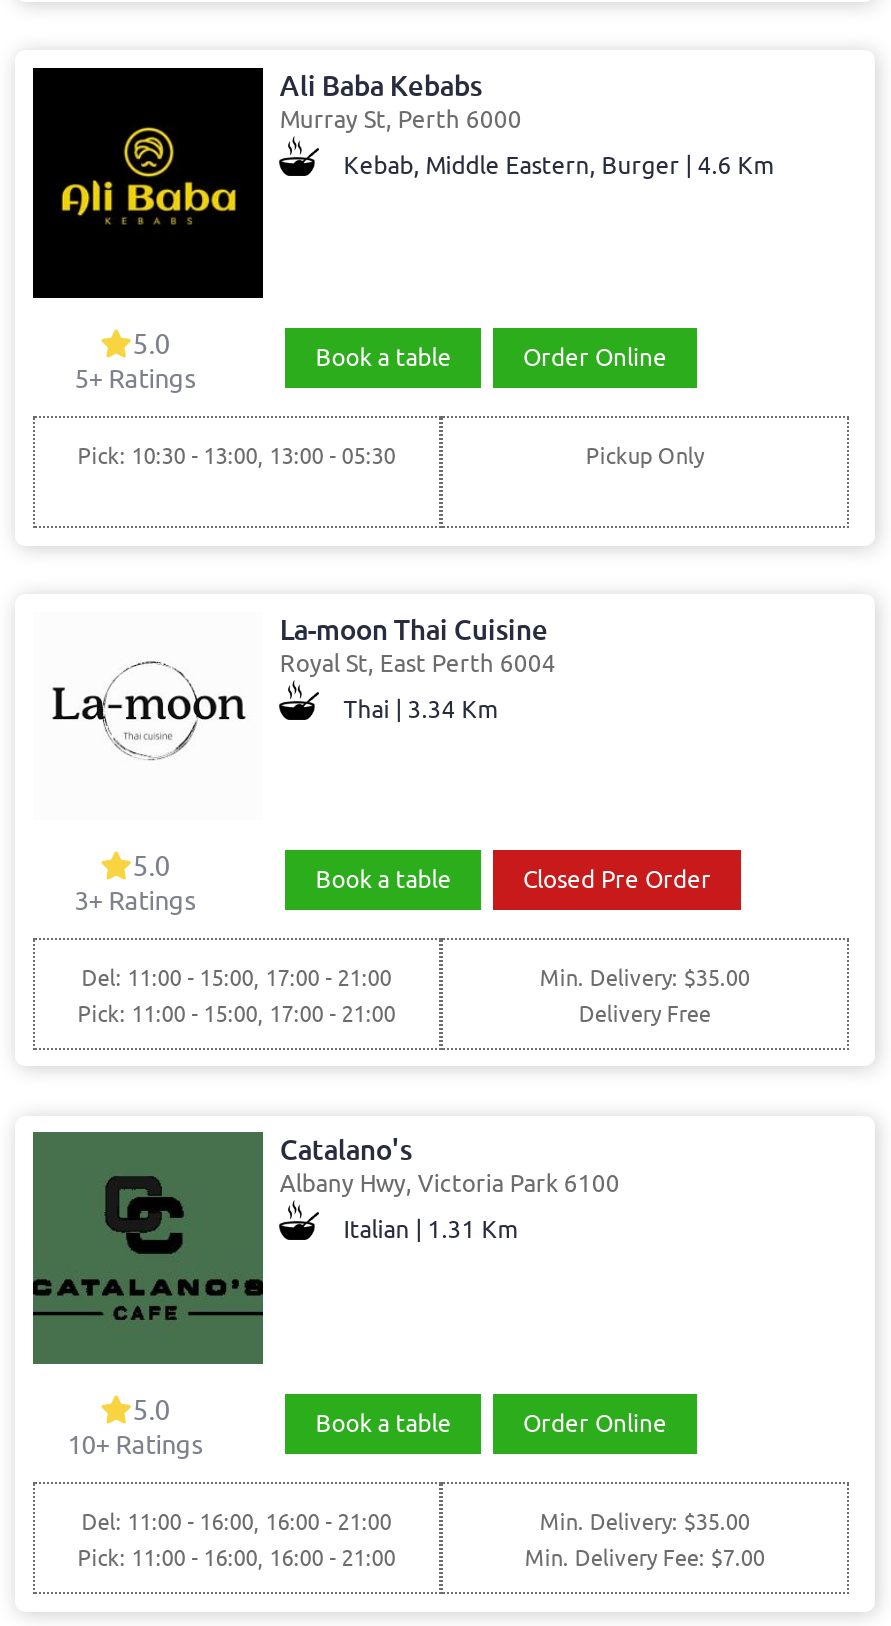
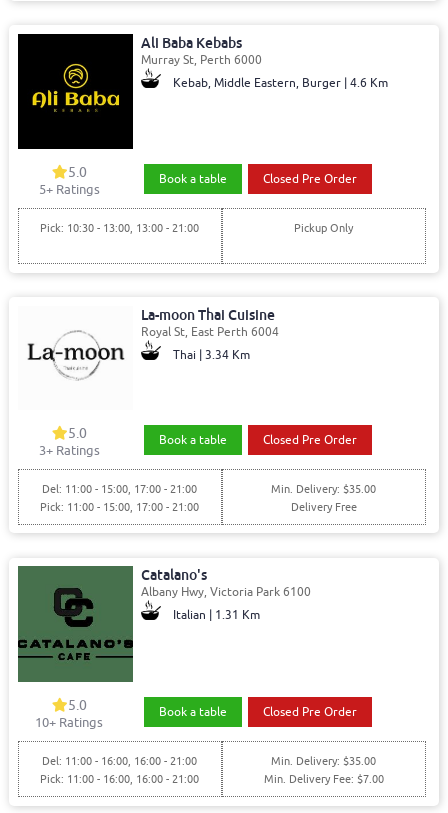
[523,343,667,375] Order Online -> [263,171,357,187] Closed Pre Order
[77,443,395,471] Pick: 10:30 - 13:00, 13:00 - 05:30 -> [40,221,199,235] Pick: 10:30 - 13:00, 13:00 - 21:00
[523,1408,667,1440] Order Online -> [263,704,357,720] Closed Pre Order

